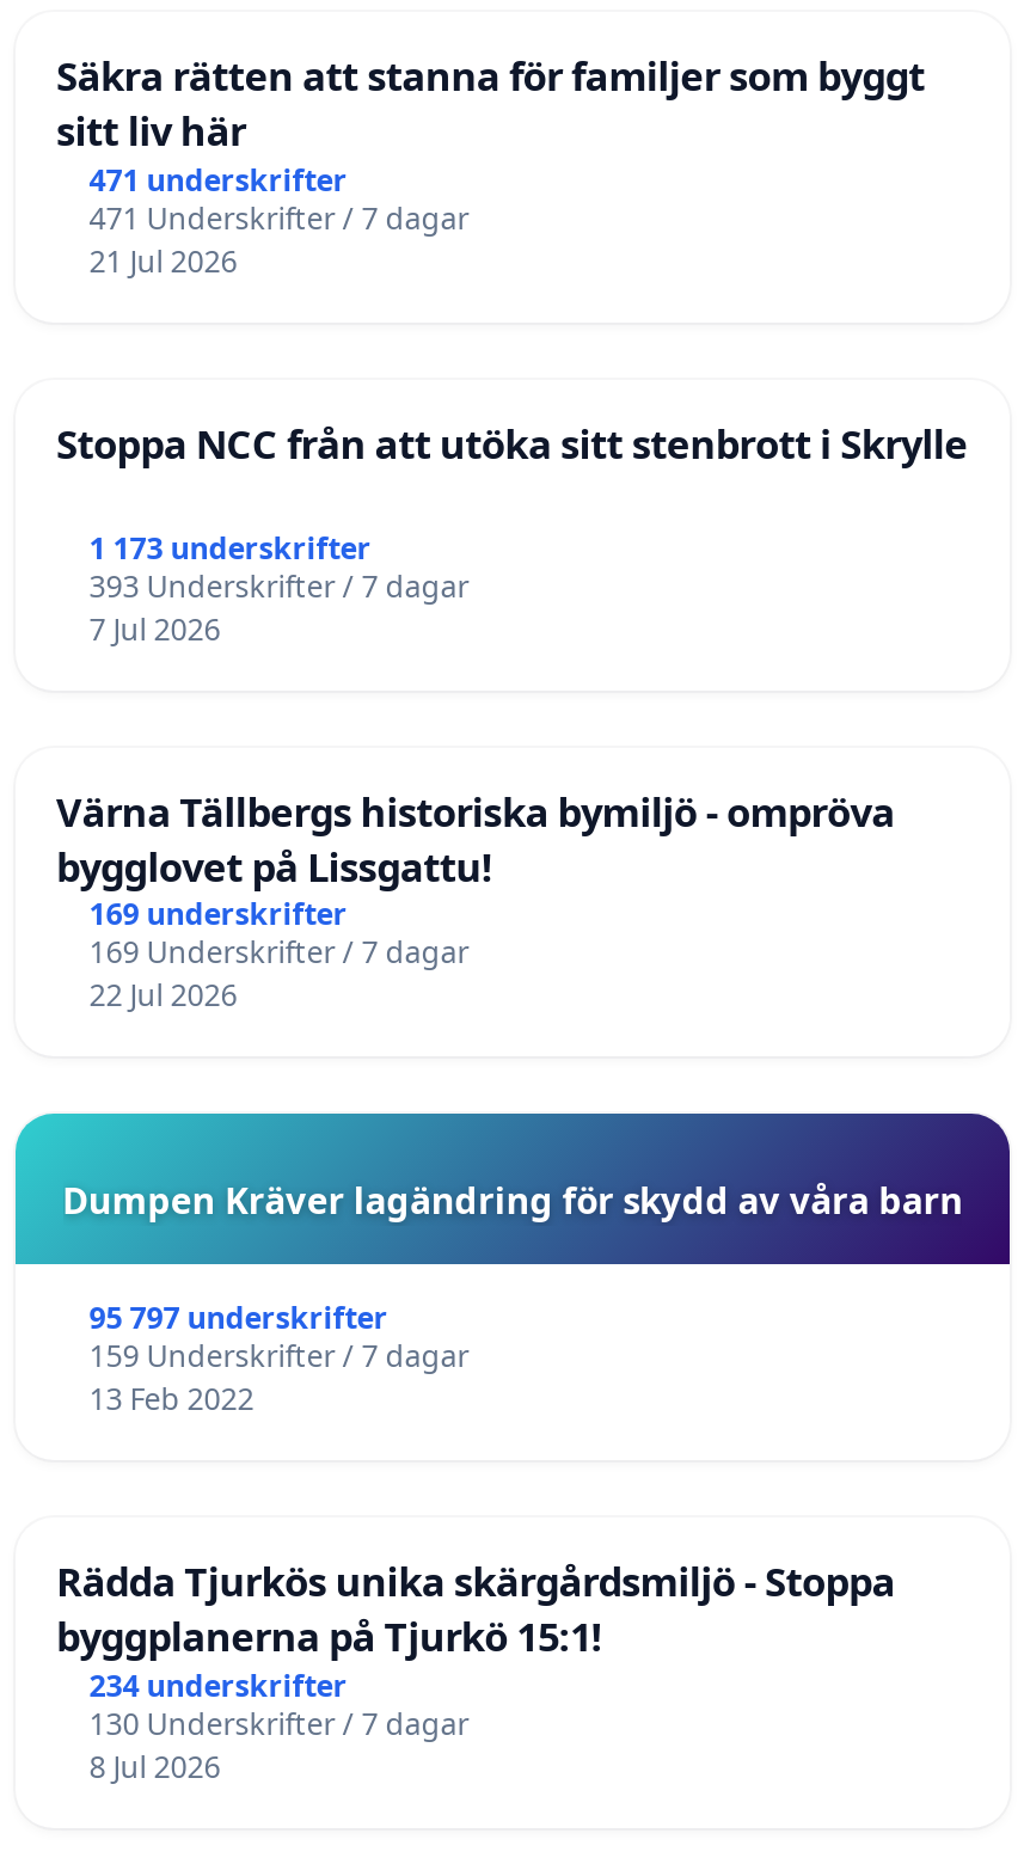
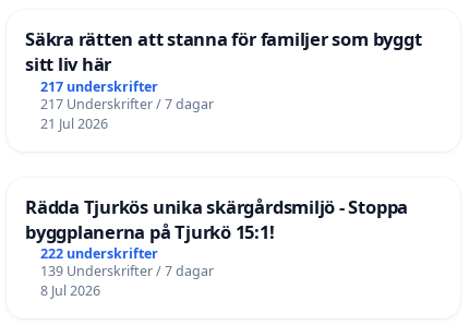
[89,159,347,200] 471 underskrifter -> [40,77,158,96] 217 underskrifter
[89,197,469,238] 471 Underskrifter / 7 dagar -> [40,94,214,113] 217 Underskrifter / 7 dagar
[56,415,968,1016] Stoppa NCC från att utöka sitt stenbrott i Skrylle | 1 173 underskrifter | 393 Underskrifter / 7 dagar | 7 Jul 2026 | Värna Tällbergs historiska bymiljö - ompröva | bygglovet på Lissgattu! | 169 underskrifter | 169 Underskrifter / 7 dagar | 22 Jul 2026 -> none
[62,1176,963,1420] Dumpen Kräver lagändring för skydd av våra barn | 95 797 underskrifter | 159 Underskrifter / 7 dagar | 13 Feb 2022 -> none
[89,1666,347,1707] 234 underskrifter -> [40,245,158,263] 222 underskrifter
[89,1704,469,1745] 130 Underskrifter / 7 dagar -> [40,262,214,281] 139 Underskrifter / 7 dagar

